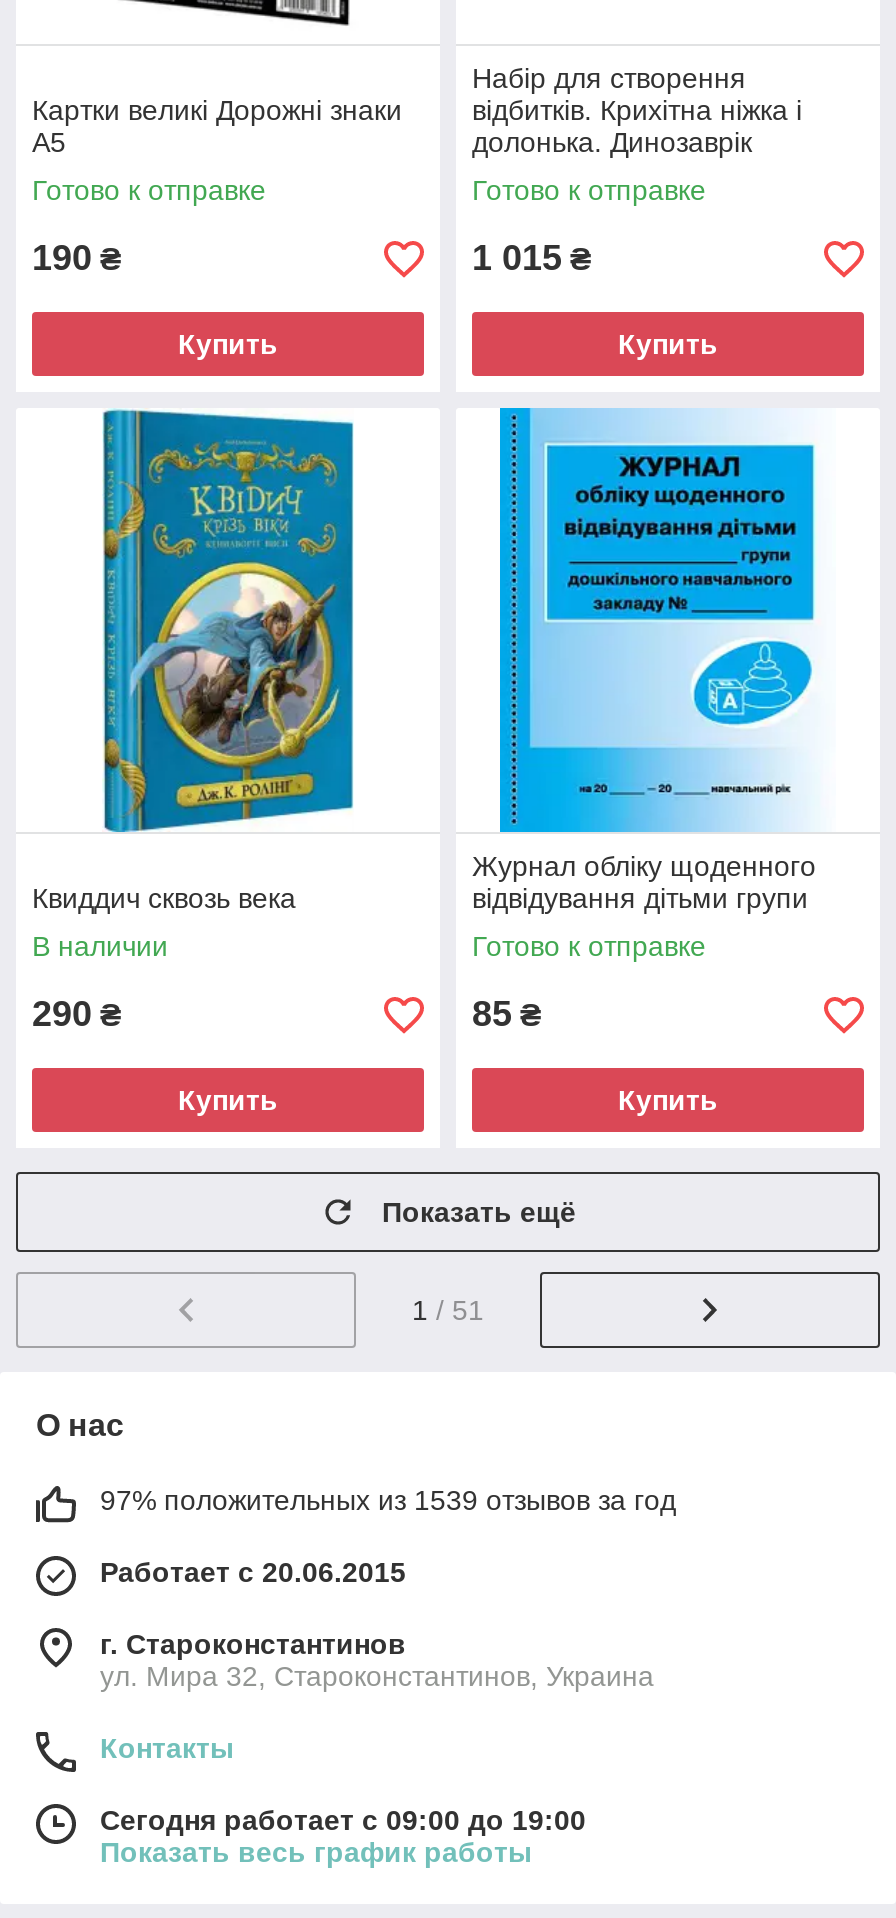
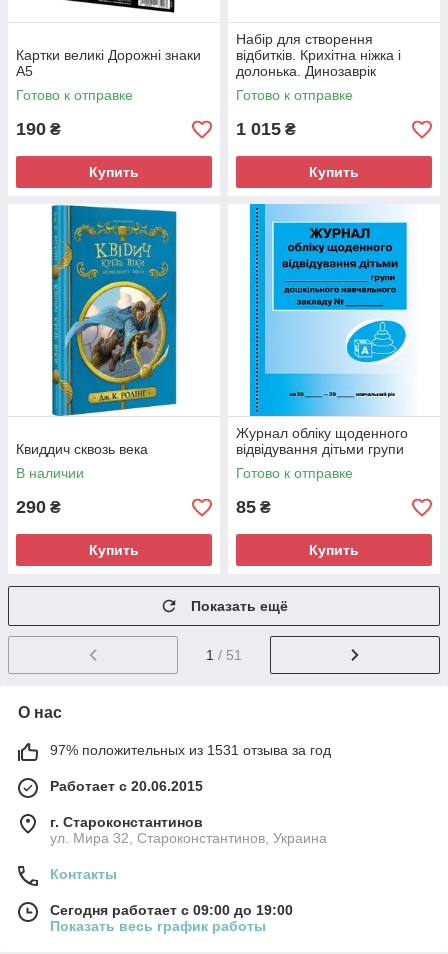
[100,1484,676,1516] 97% положительных из 1539 отзывов за год -> [50,742,331,758] 97% положительных из 1531 отзыва за год

